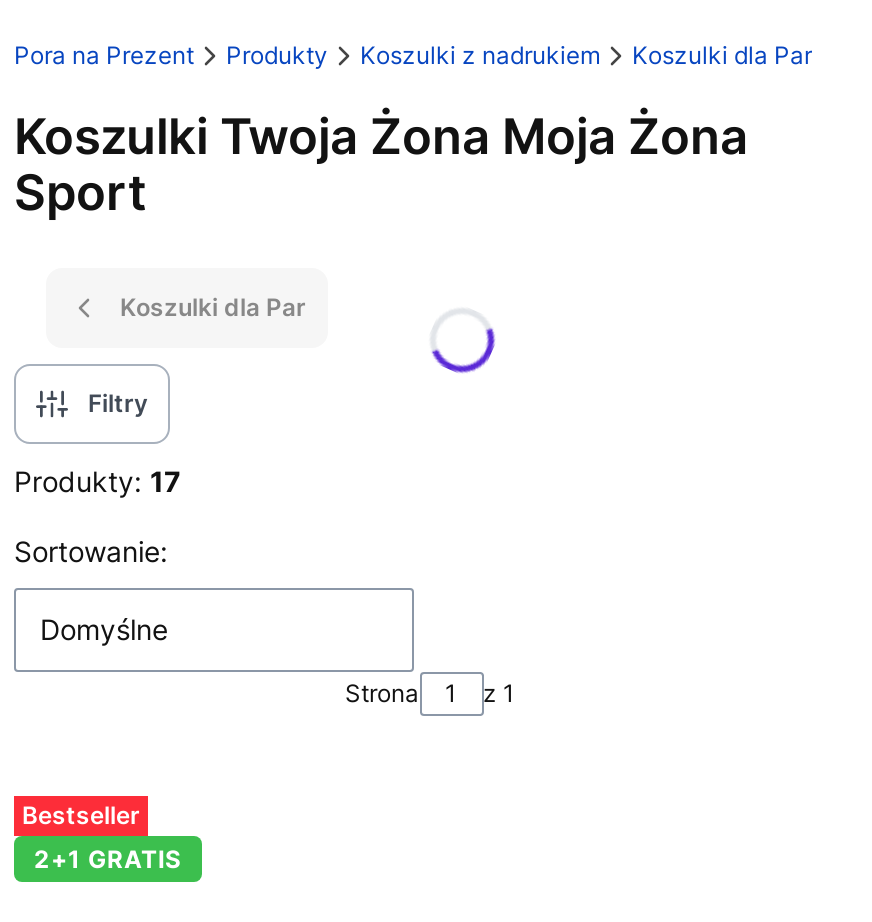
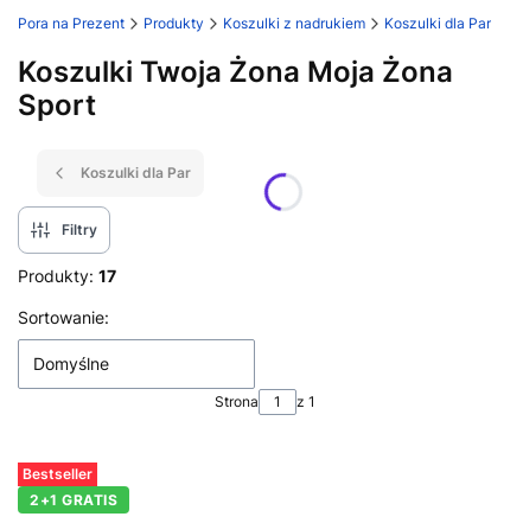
[430,308,496,374] [image] -> [263,172,302,211] [image]

